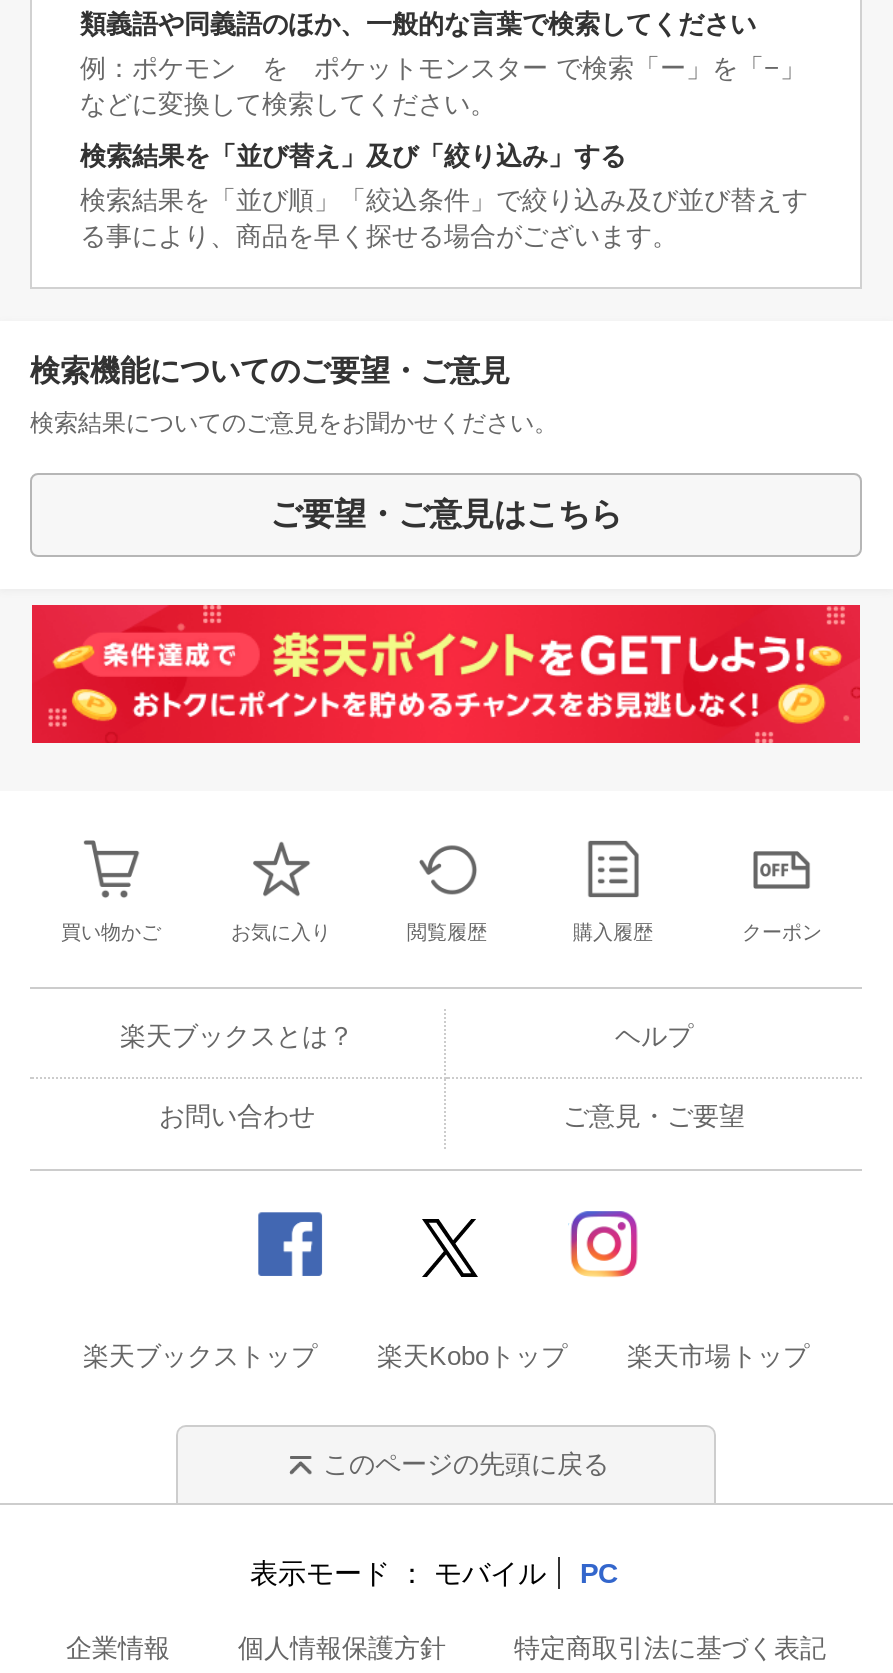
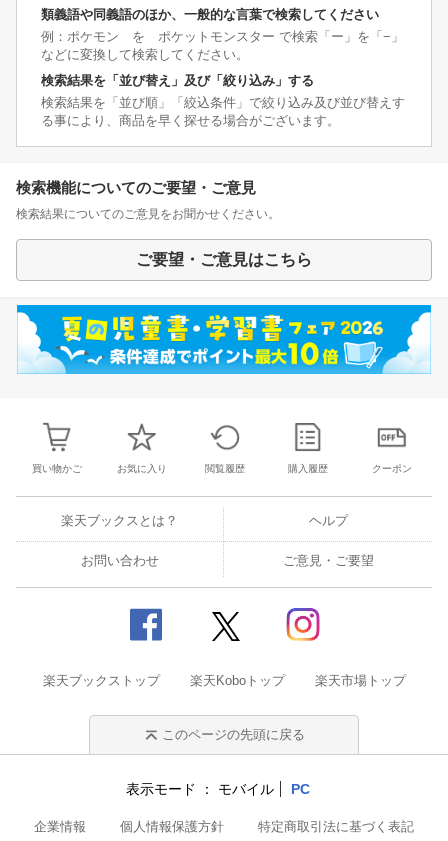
[30,603,862,745] [image] -> [16,304,432,375] [image]

